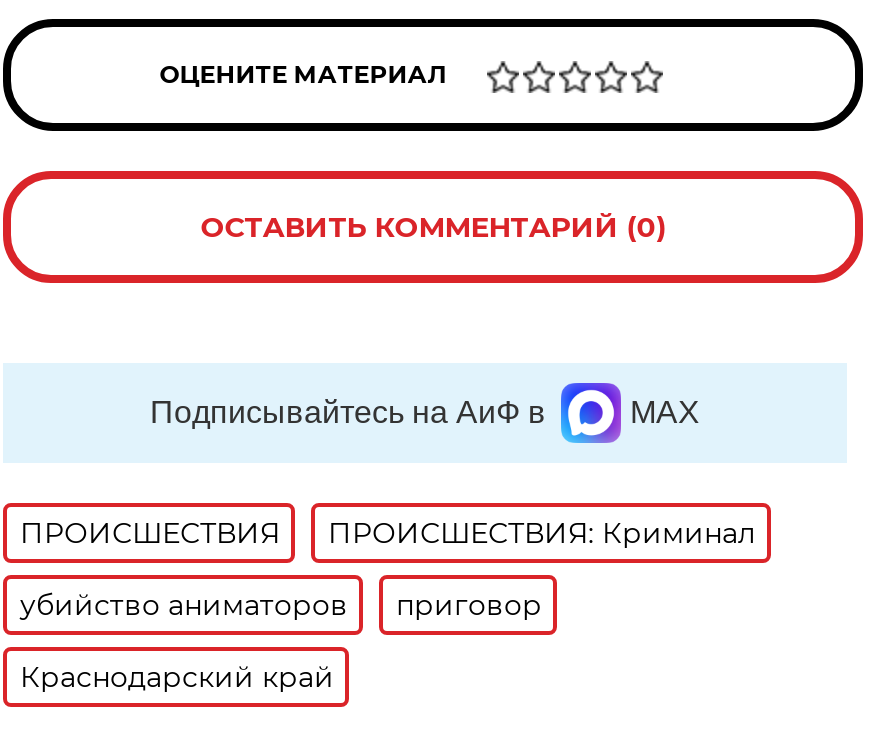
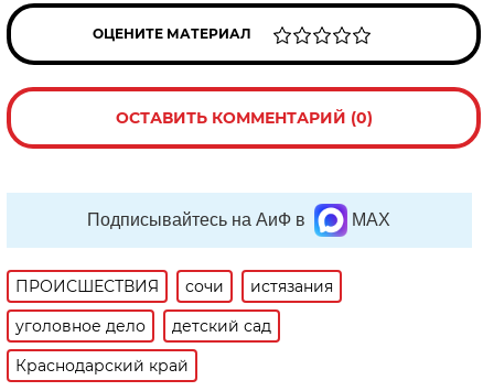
[328,515,756,551] ПРОИСШЕСТВИЯ: Криминал -> [186,276,333,296] сочи | истязания
[20,587,542,623] убийство аниматоров | приговор -> [16,316,272,336] уголовное дело | детский сад

